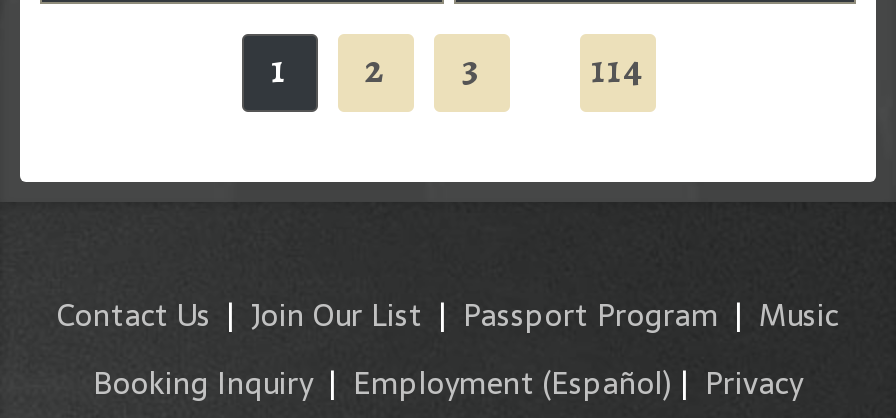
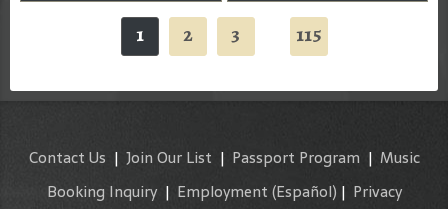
[591,42,643,96] 114 -> [295,21,321,48] 115

